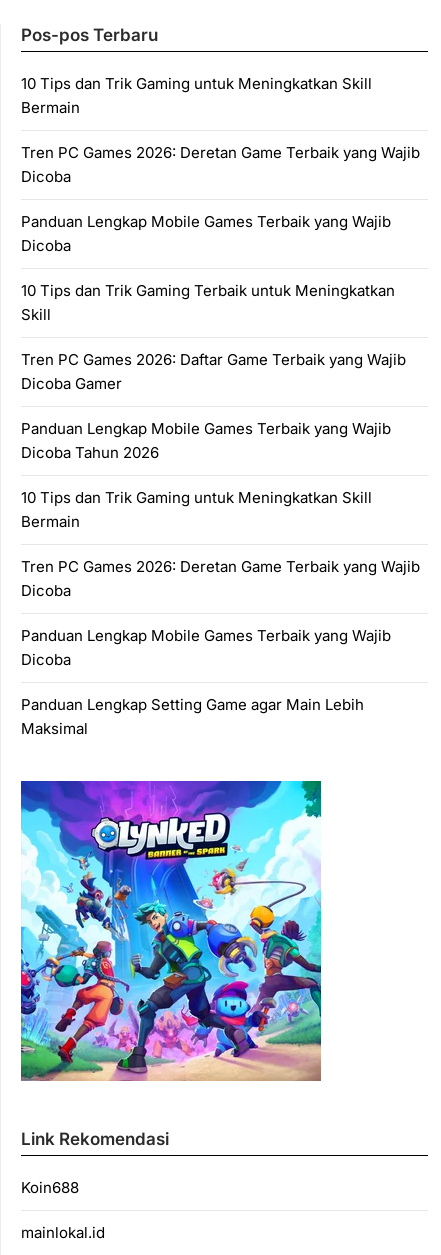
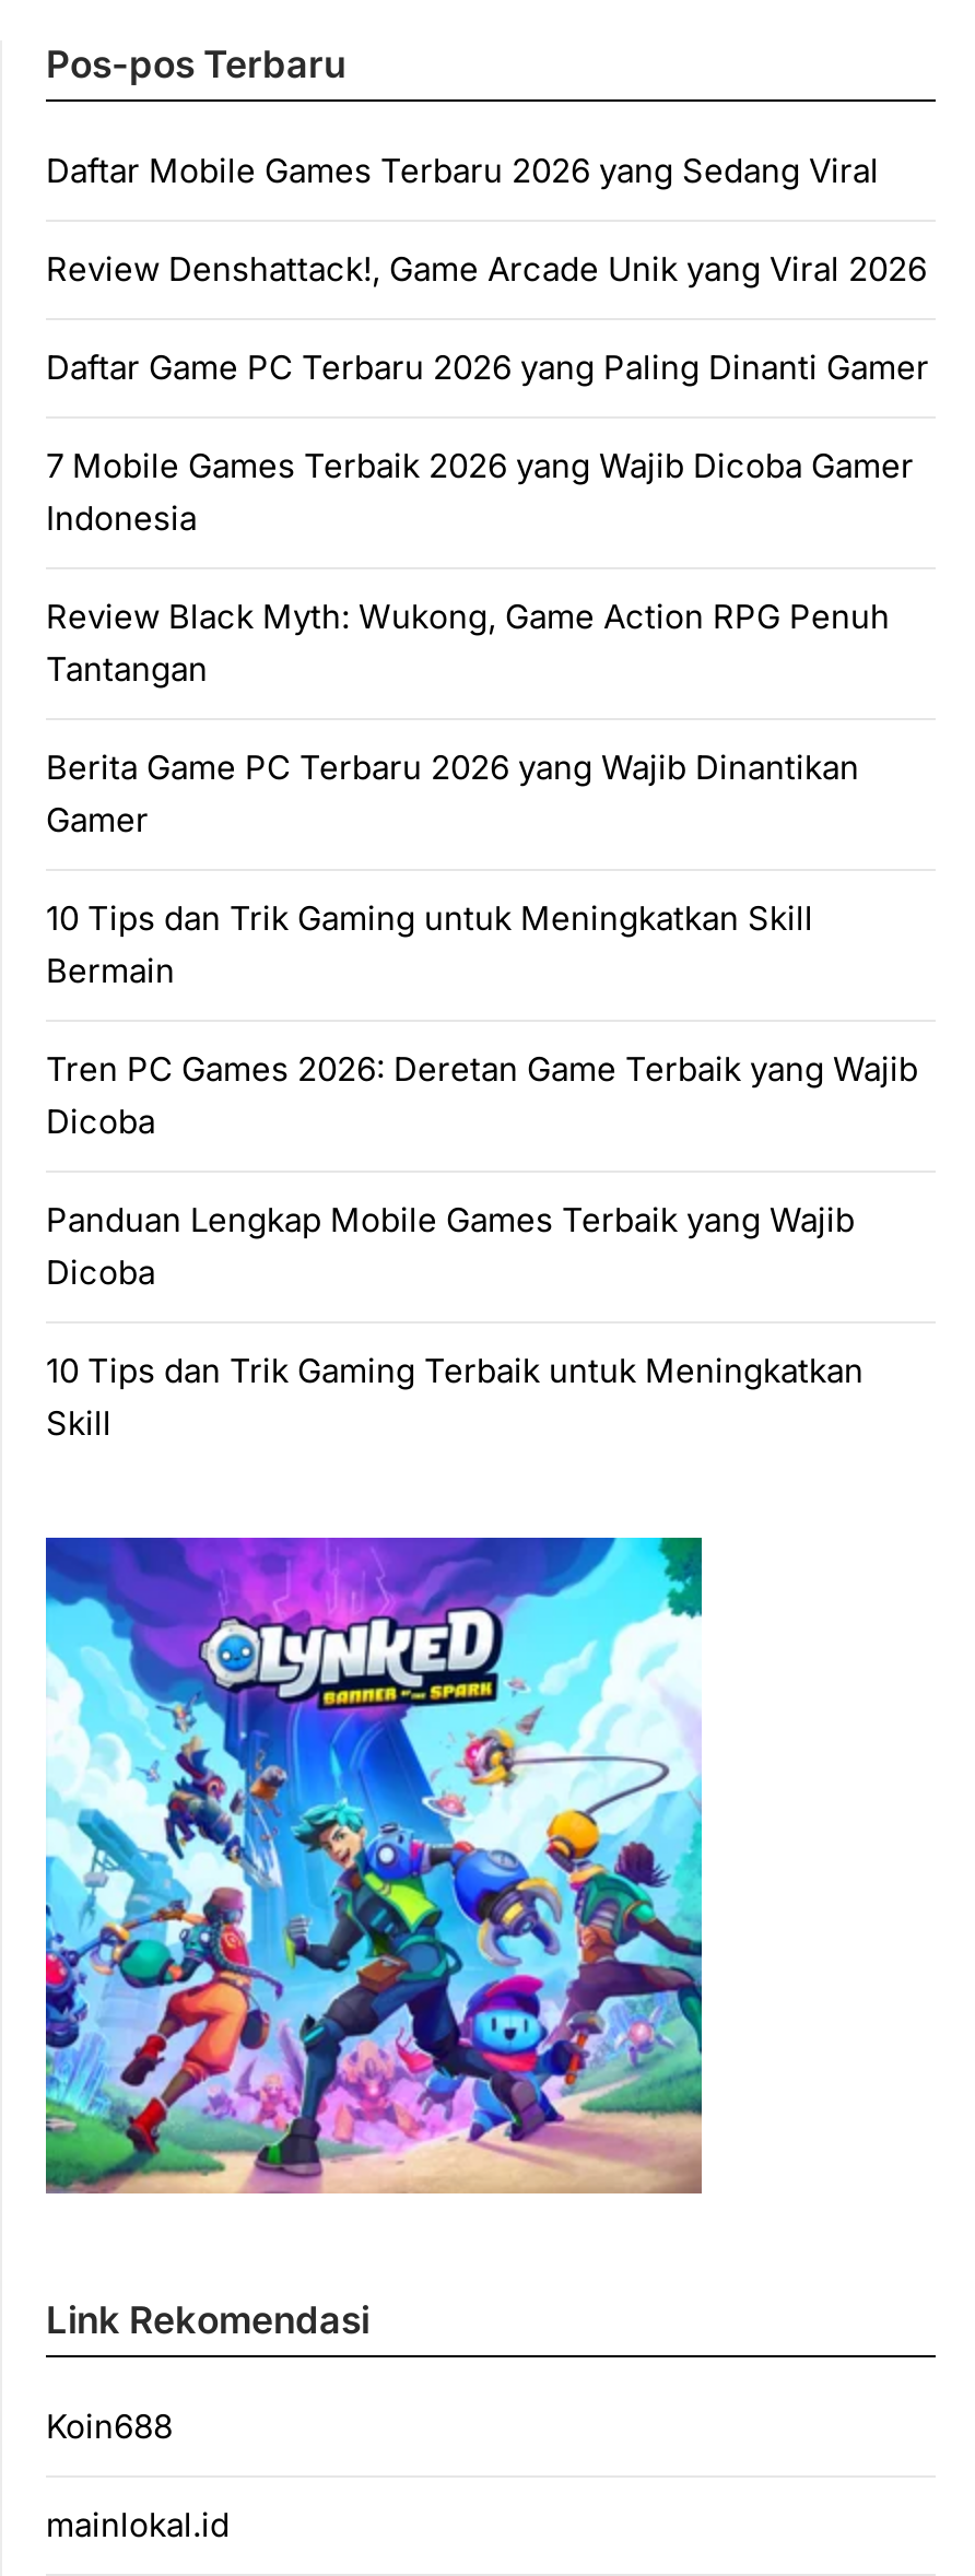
none -> [46,151,929,842] Daftar Mobile Games Terbaru 2026 yang Sedang Viral | Review Denshattack!, Game Arcade Unik yang Viral 2026 | Daftar Game PC Terbaru 2026 yang Paling Dinanti Gamer | 7 Mobile Games Terbaik 2026 yang Wajib Dicoba Gamer | Indonesia | Review Black Myth: Wukong, Game Action RPG Penuh | Tantangan | Berita Game PC Terbaru 2026 yang Wajib Dinantikan | Gamer
moved [21,73,420,323] -> [46,898,918,1445]: 10 Tips dan Trik Gaming untuk Meningkatkan Skill | Bermain | Tren PC Games 2026: Deretan Game Terbaik yang Wajib | Dicoba | Panduan Lengkap Mobile Games Terbaik yang Wajib | Dicoba | 10 Tips dan Trik Gaming Terbaik untuk Meningkatkan | Skill
[21,349,420,737] Tren PC Games 2026: Daftar Game Terbaik yang Wajib | Dicoba Gamer | Panduan Lengkap Mobile Games Terbaik yang Wajib | Dicoba Tahun 2026 | 10 Tips dan Trik Gaming untuk Meningkatkan Skill | Bermain | Tren PC Games 2026: Deretan Game Terbaik yang Wajib | Dicoba | Panduan Lengkap Mobile Games Terbaik yang Wajib | Dicoba | Panduan Lengkap Setting Game agar Main Lebih | Maksimal -> none

